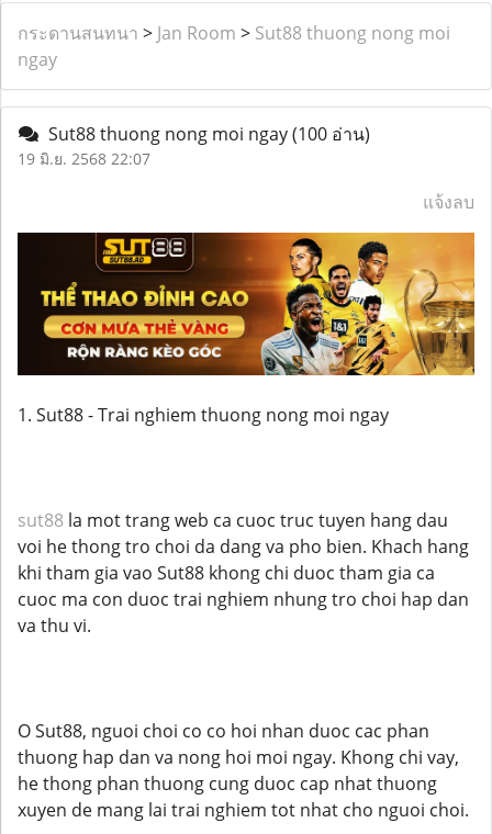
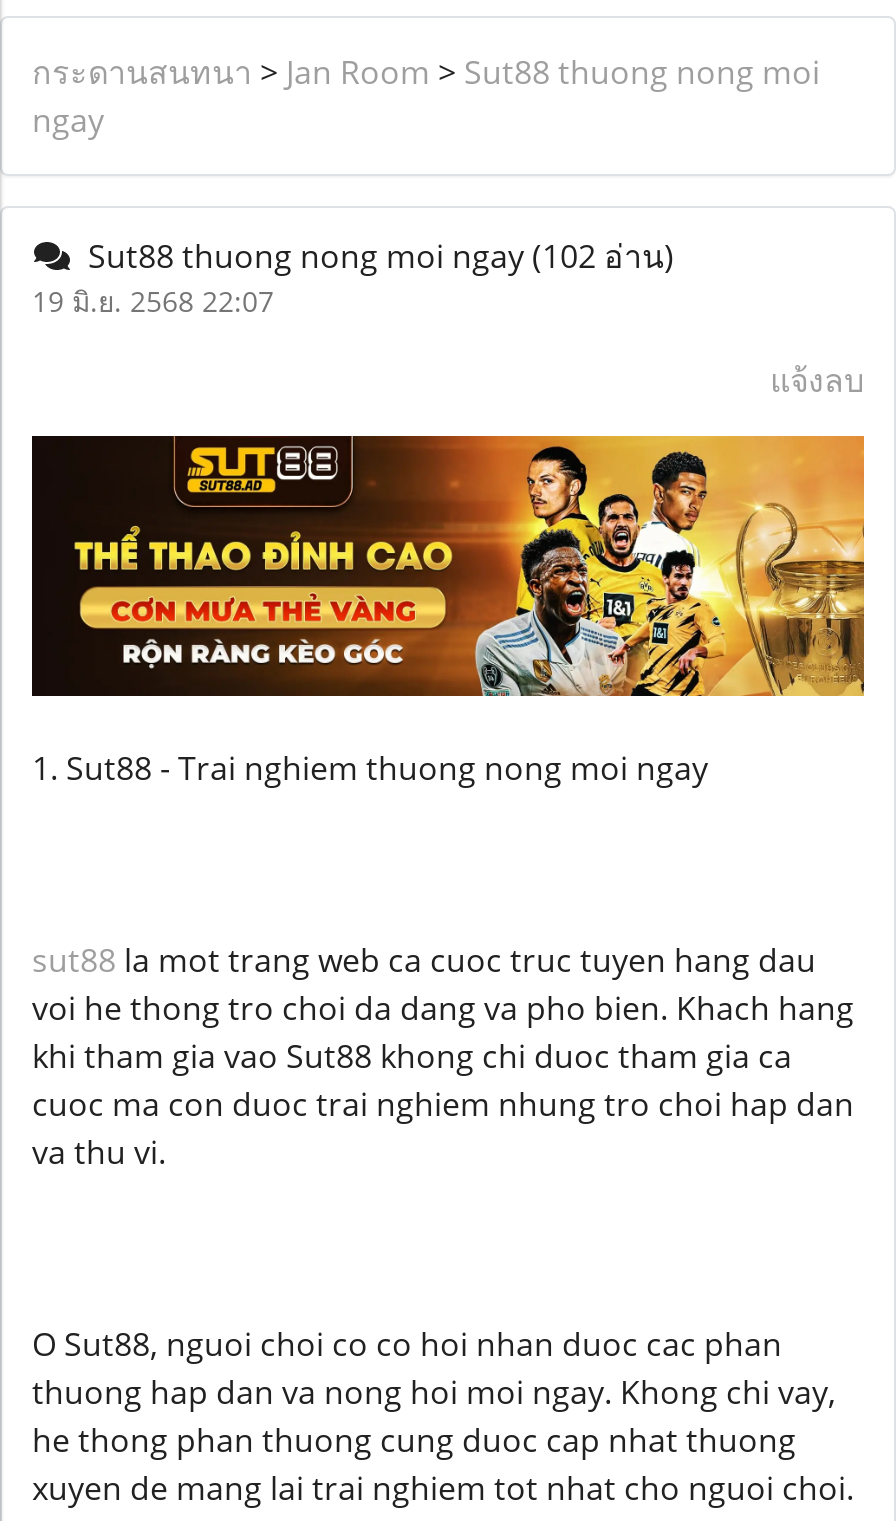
[40,122,370,146] Sut88 thuong nong moi ngay (100 อ่าน) -> [72,234,674,278] Sut88 thuong nong moi ngay (102 อ่าน)

